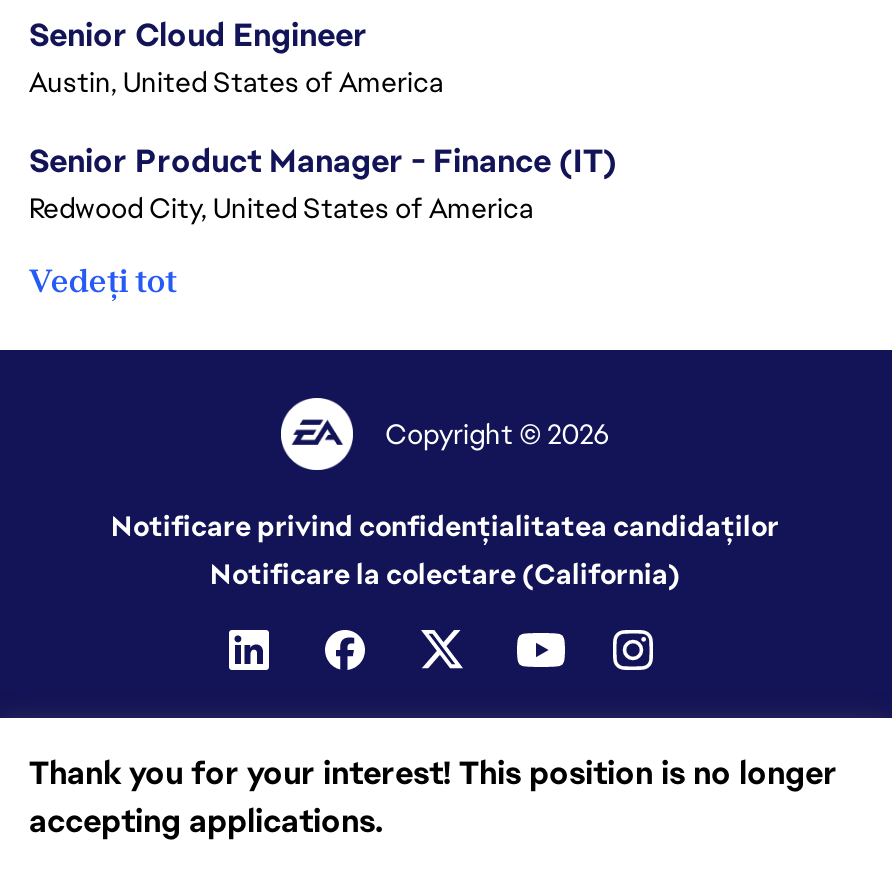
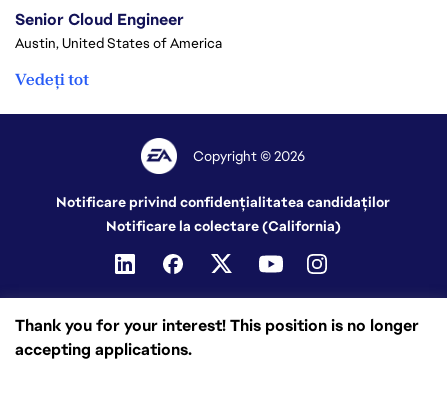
[29,140,617,226] Senior Product Manager - Finance (IT) | Redwood City, United States of America -> none

